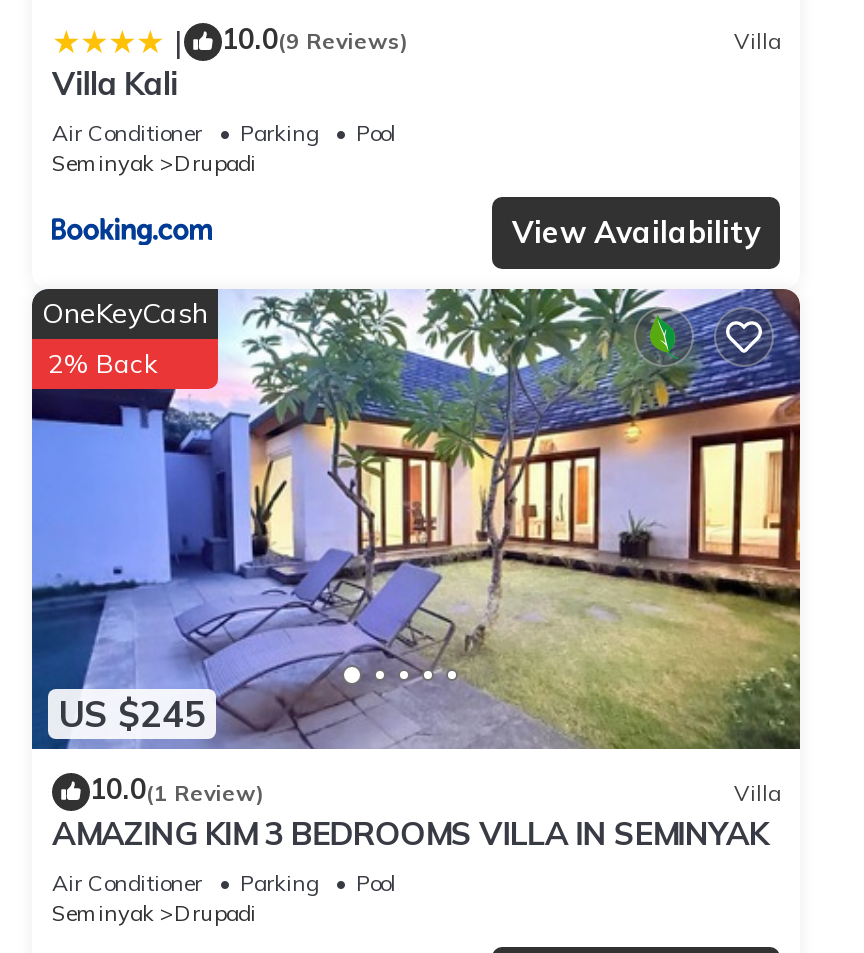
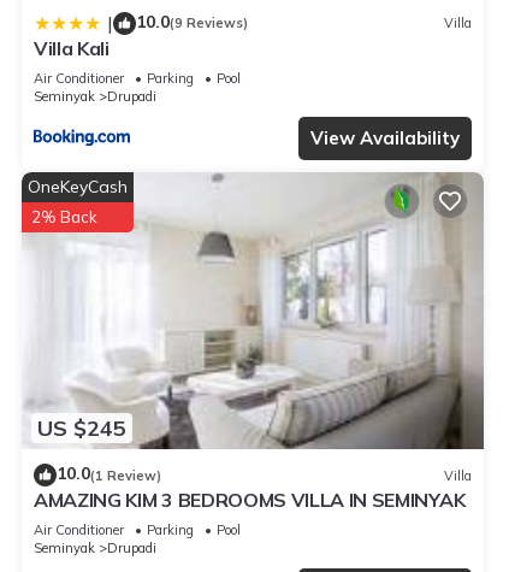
[30,287,800,751] [image] -> [22,171,484,450] [image]

